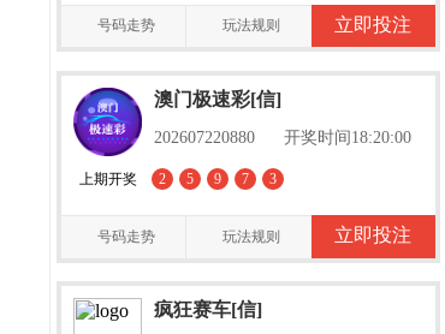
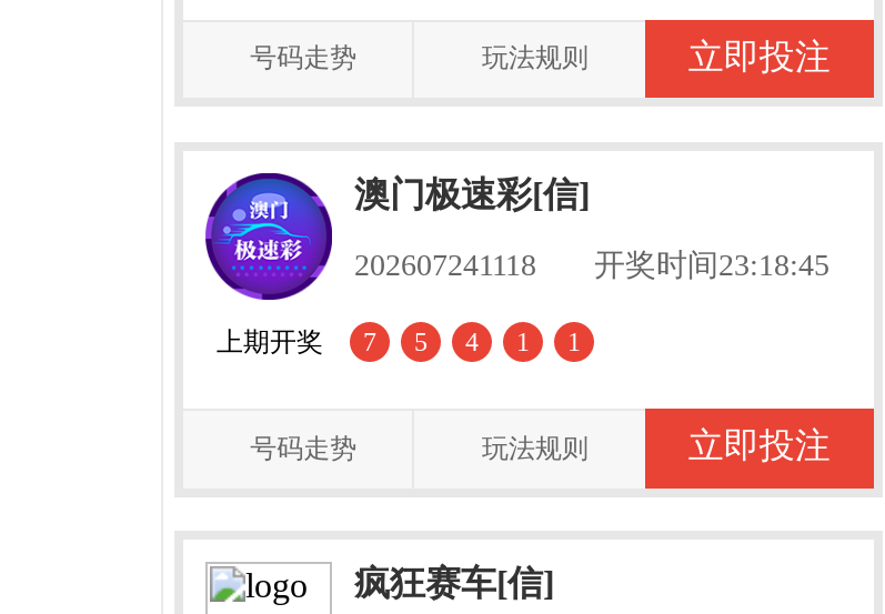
[154,129,255,147] 202607220880 -> [354,250,536,283] 202607241118
[284,129,411,147] 开奖时间18:20:00 -> [594,250,829,283] 开奖时间23:18:45
[159,170,166,187] 2 -> [363,326,376,357] 7
[214,170,221,187] 9 -> [465,326,479,357] 4
[242,170,249,187] 7 -> [516,326,530,357] 1
[269,170,277,187] 3 -> [567,326,581,357] 1

